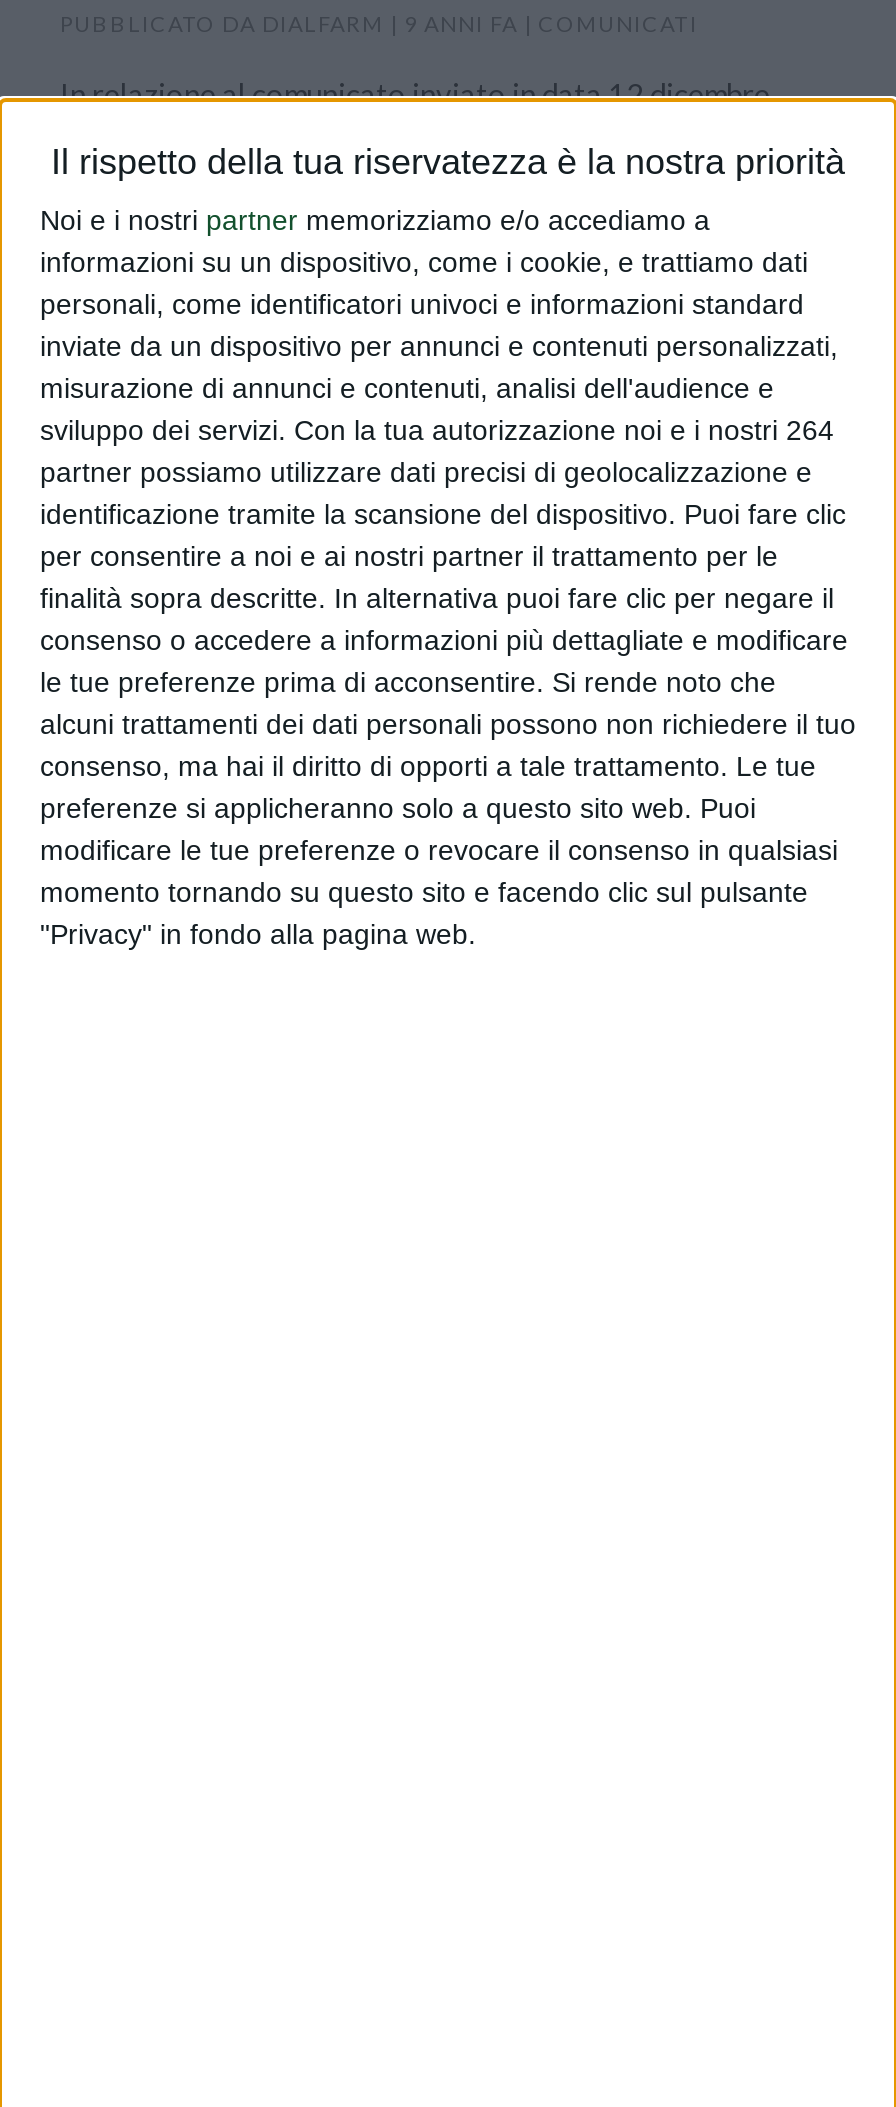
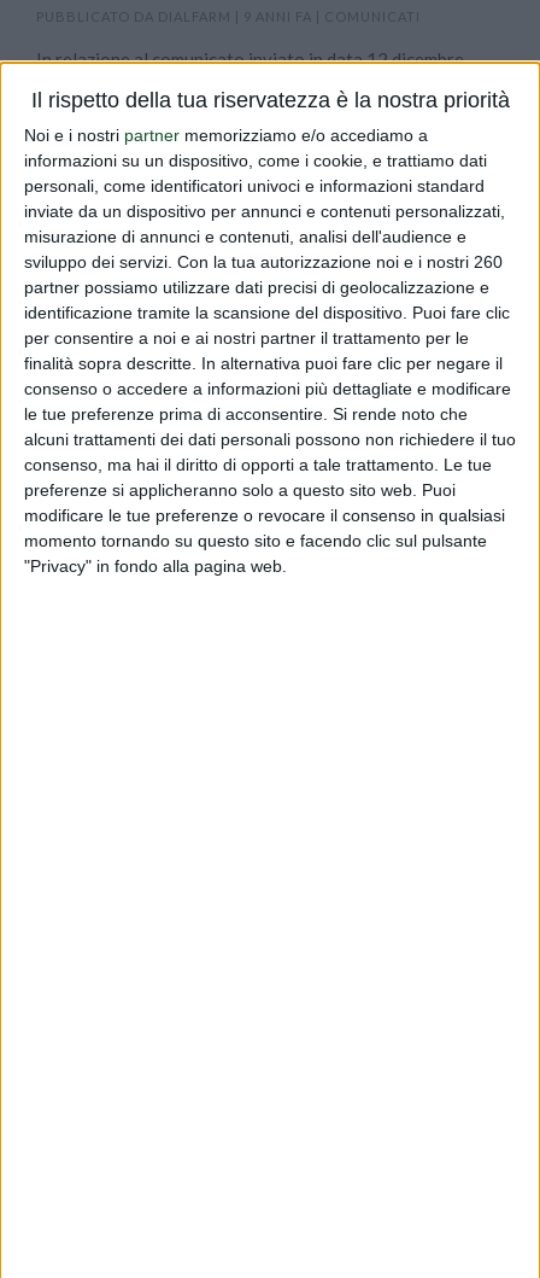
[40,414,834,446] sviluppo dei servizi. Con la tua autorizzazione noi e i nostri 264 -> [24,252,503,272] sviluppo dei servizi. Con la tua autorizzazione noi e i nostri 260

